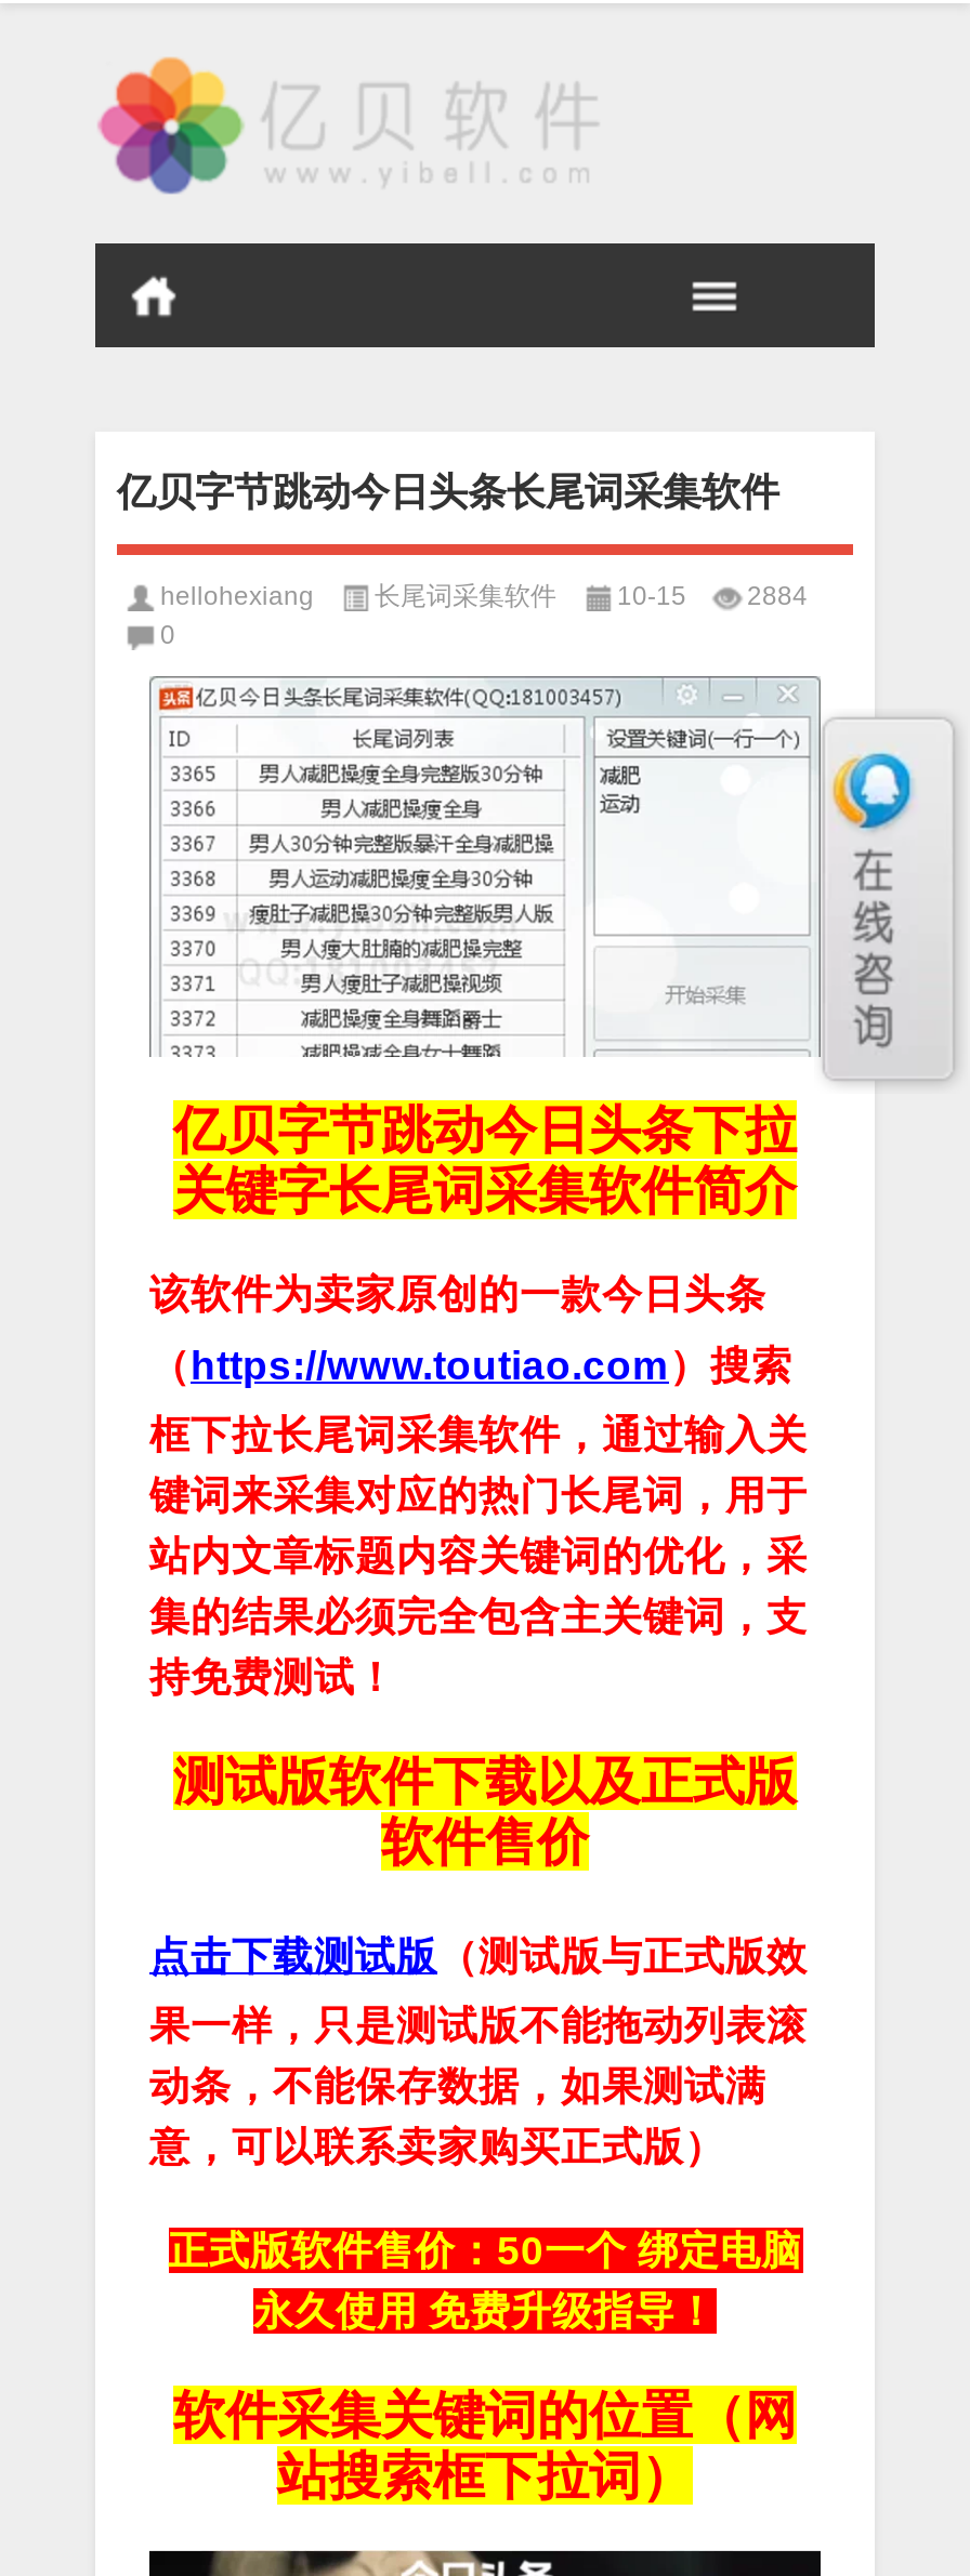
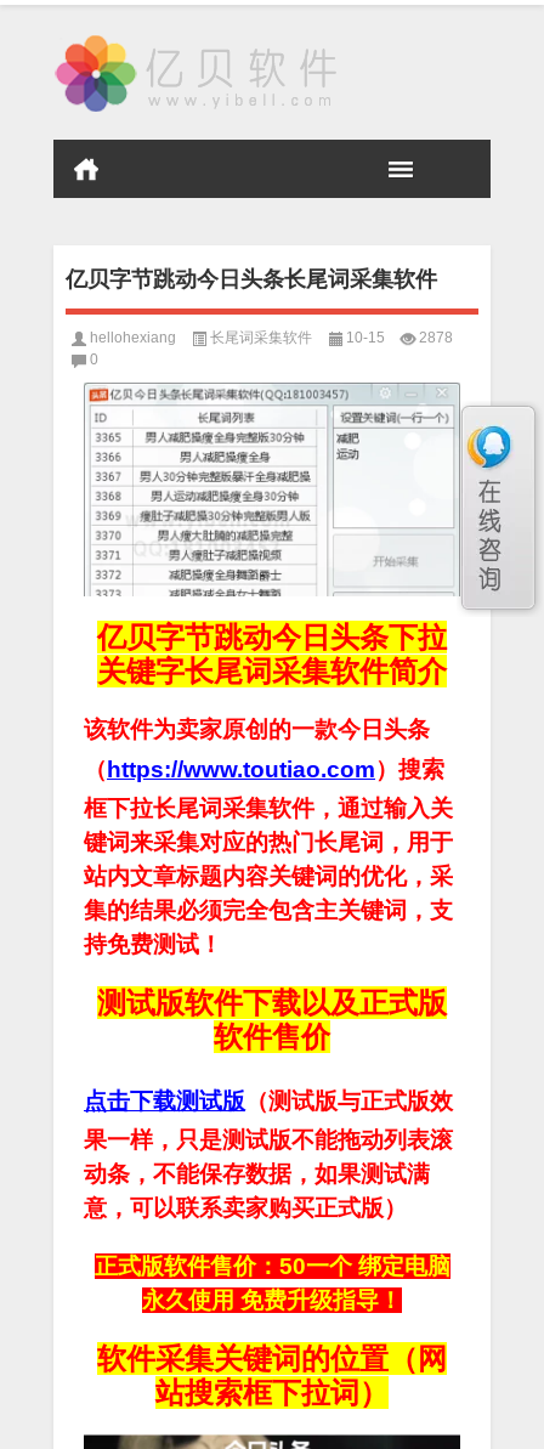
[160,581,808,611] hellohexiang 长尾词采集软件 10-15 2884 -> [90,329,453,346] hellohexiang 长尾词采集软件 10-15 2878

